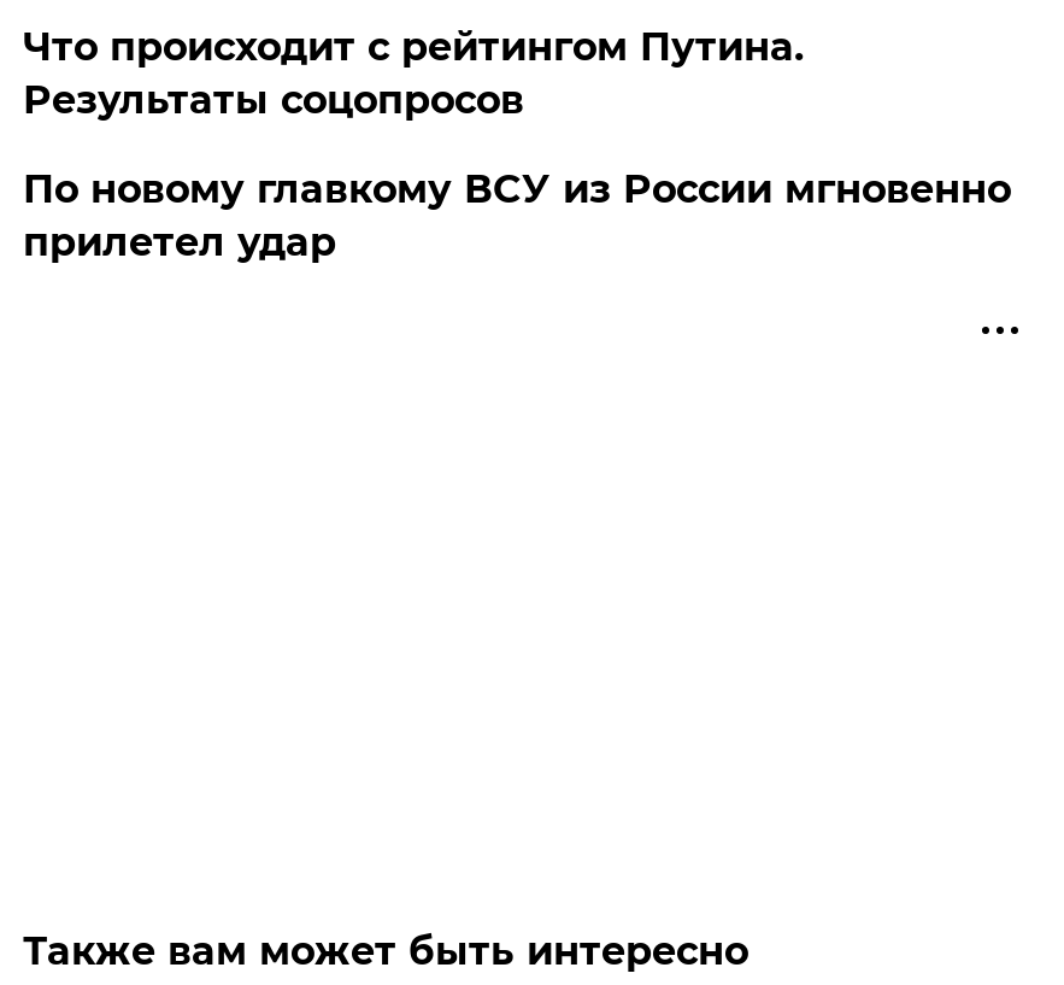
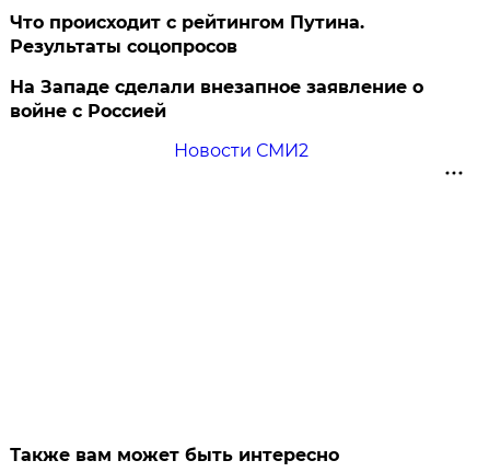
[23,166,1011,265] По новому главкому ВСУ из России мгновенно | прилетел удар -> [10,77,424,161] На Западе сделали внезапное заявление о | войне с Россией | Новости СМИ2

